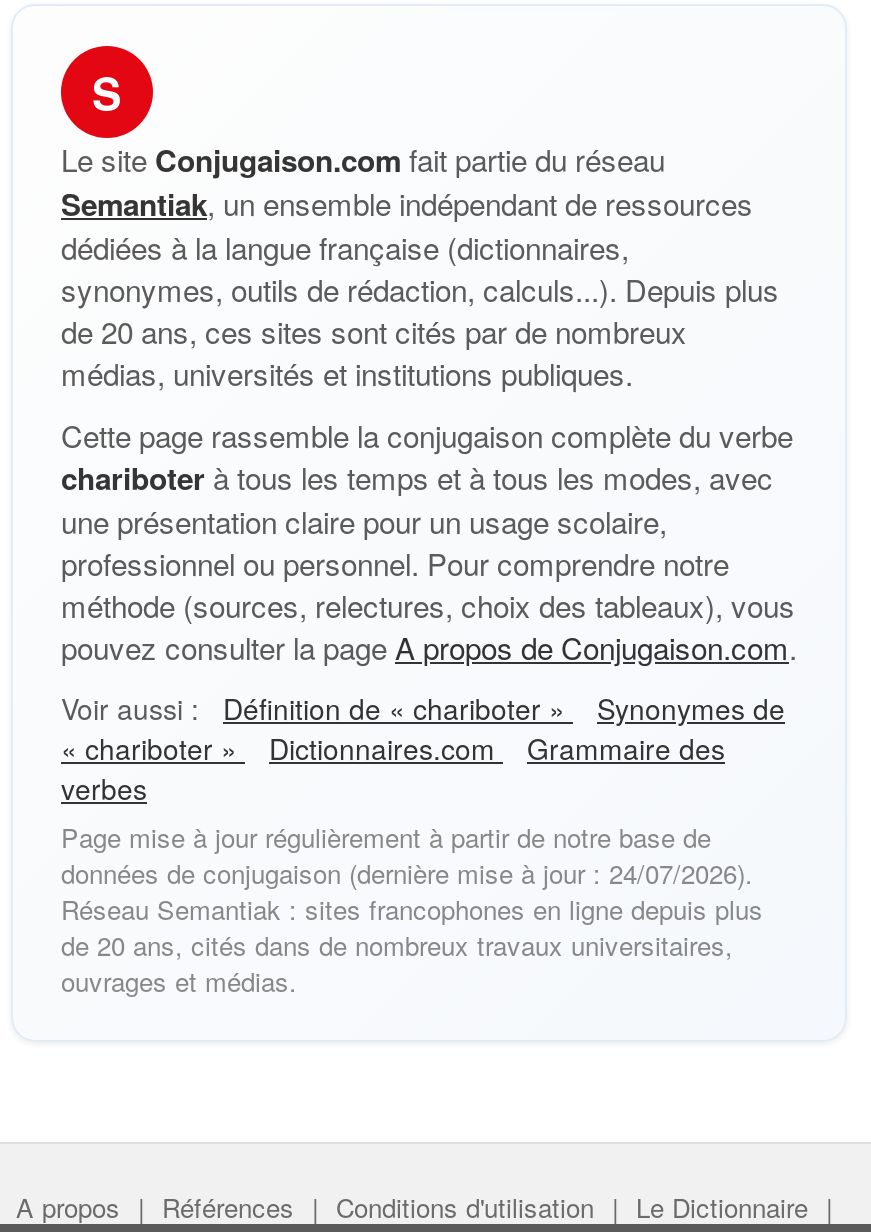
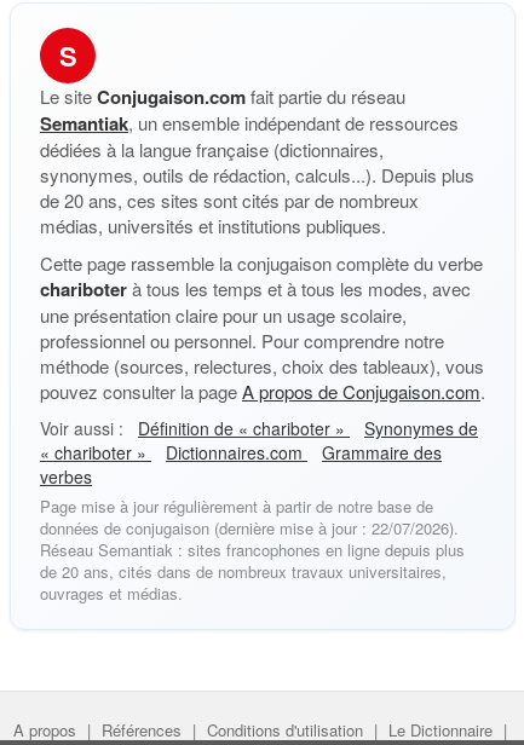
[61,854,753,892] données de conjugaison (dernière mise à jour : 24/07/2026). -> [40,516,459,539] données de conjugaison (dernière mise à jour : 22/07/2026).

